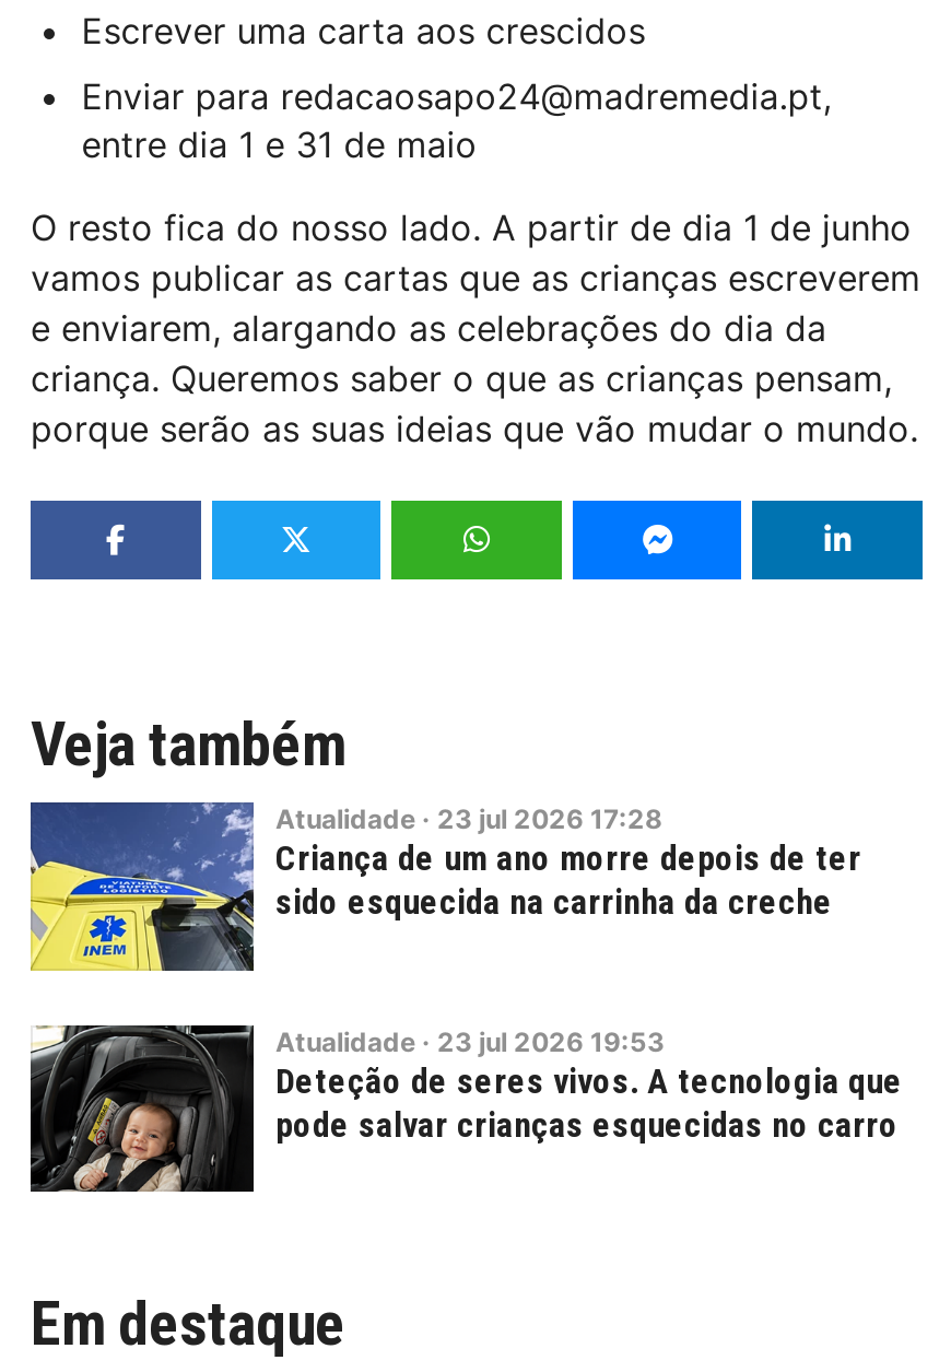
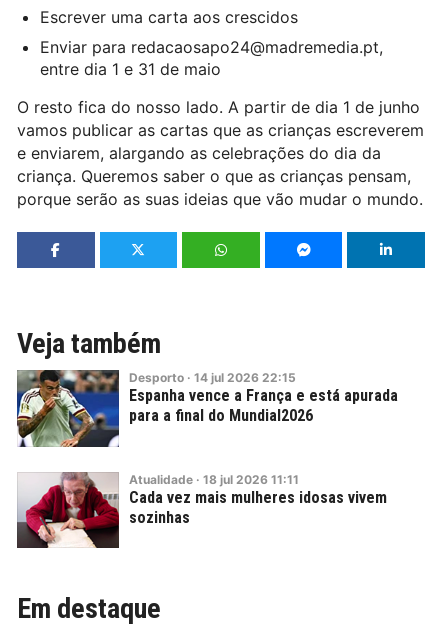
[28,800,861,973] [image] | Atualidade · 23 jul 2026 17:28 | Criança de um ano morre depois de ter | sido esquecida na carrinha da creche -> [16,369,398,448] [image] | Desporto · 14 jul 2026 22:15 | Espanha vence a França e está apurada | para a final do Mundial2026
[28,1023,903,1194] [image] | Atualidade · 23 jul 2026 19:53 | Deteção de seres vivos. A tecnologia que | pode salvar crianças esquecidas no carro -> [17,472,387,548] [image] | Atualidade · 18 jul 2026 11:11 | Cada vez mais mulheres idosas vivem | sozinhas

